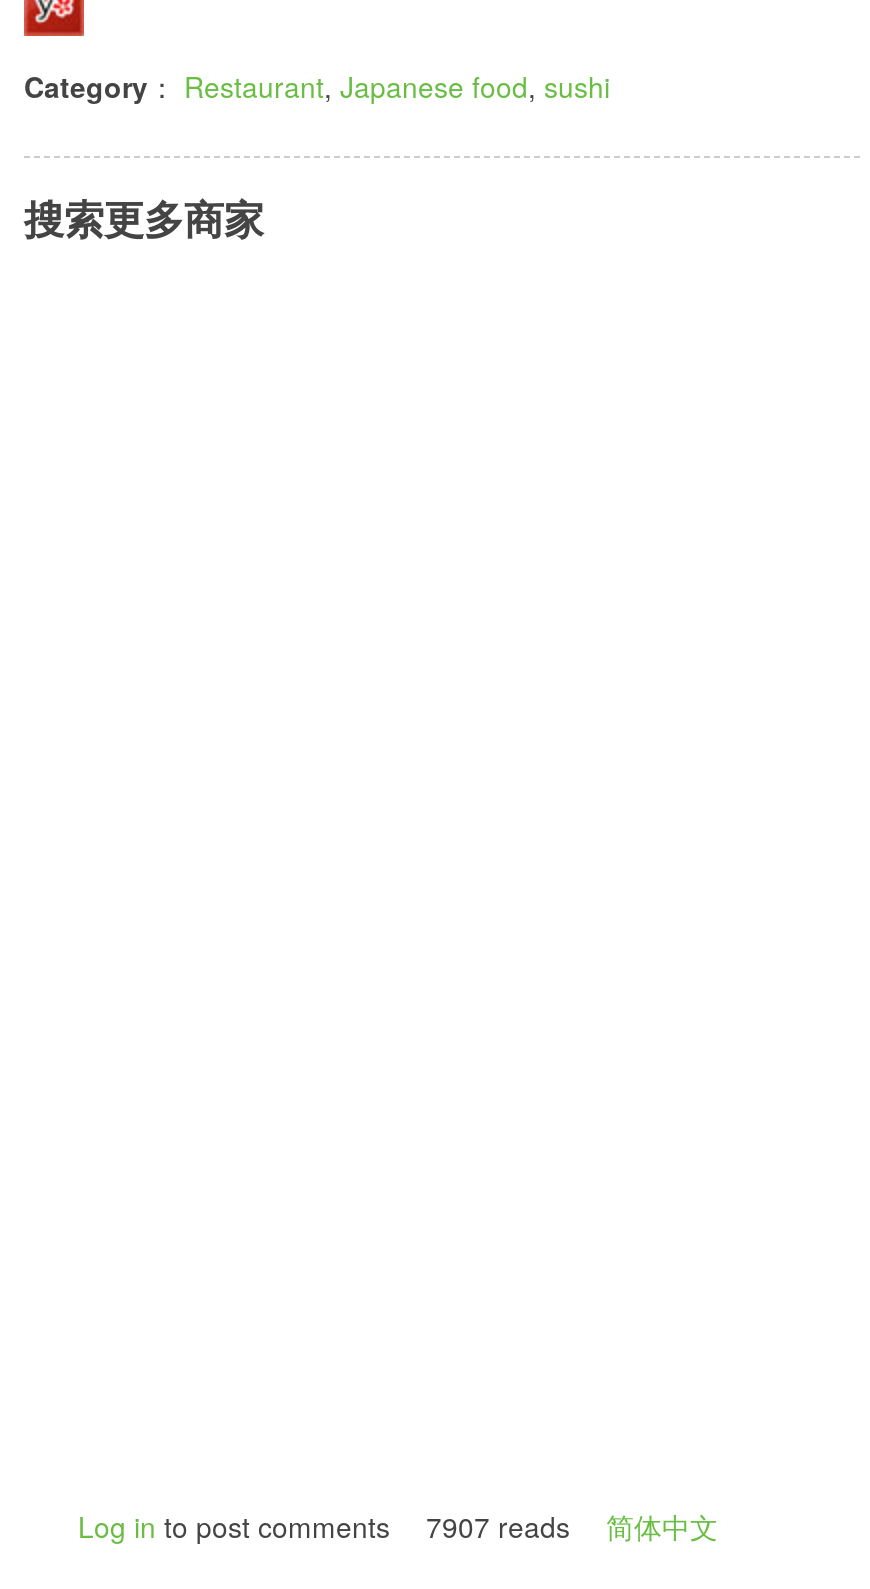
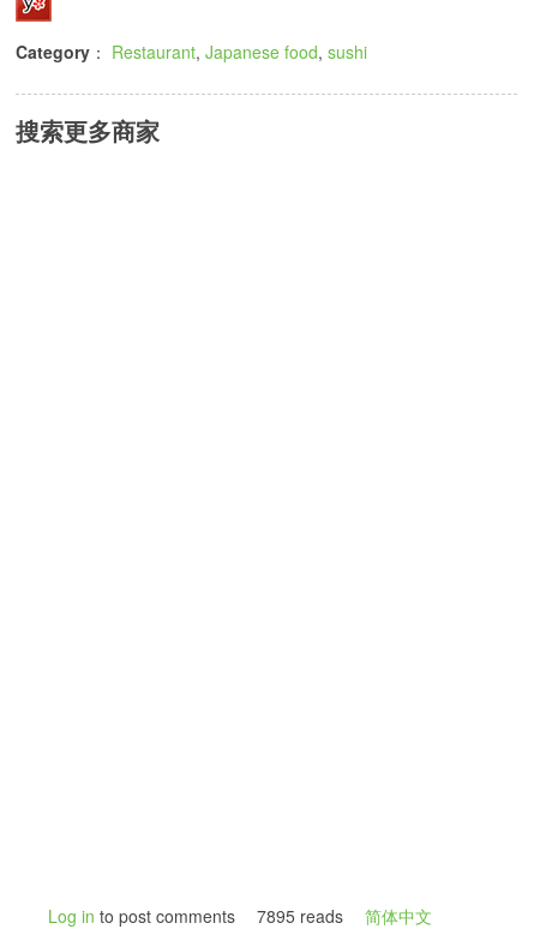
[78,1507,718,1547] Log in to post comments 7907 reads 简体中文 -> [48,904,432,928] Log in to post comments 7895 reads 简体中文

